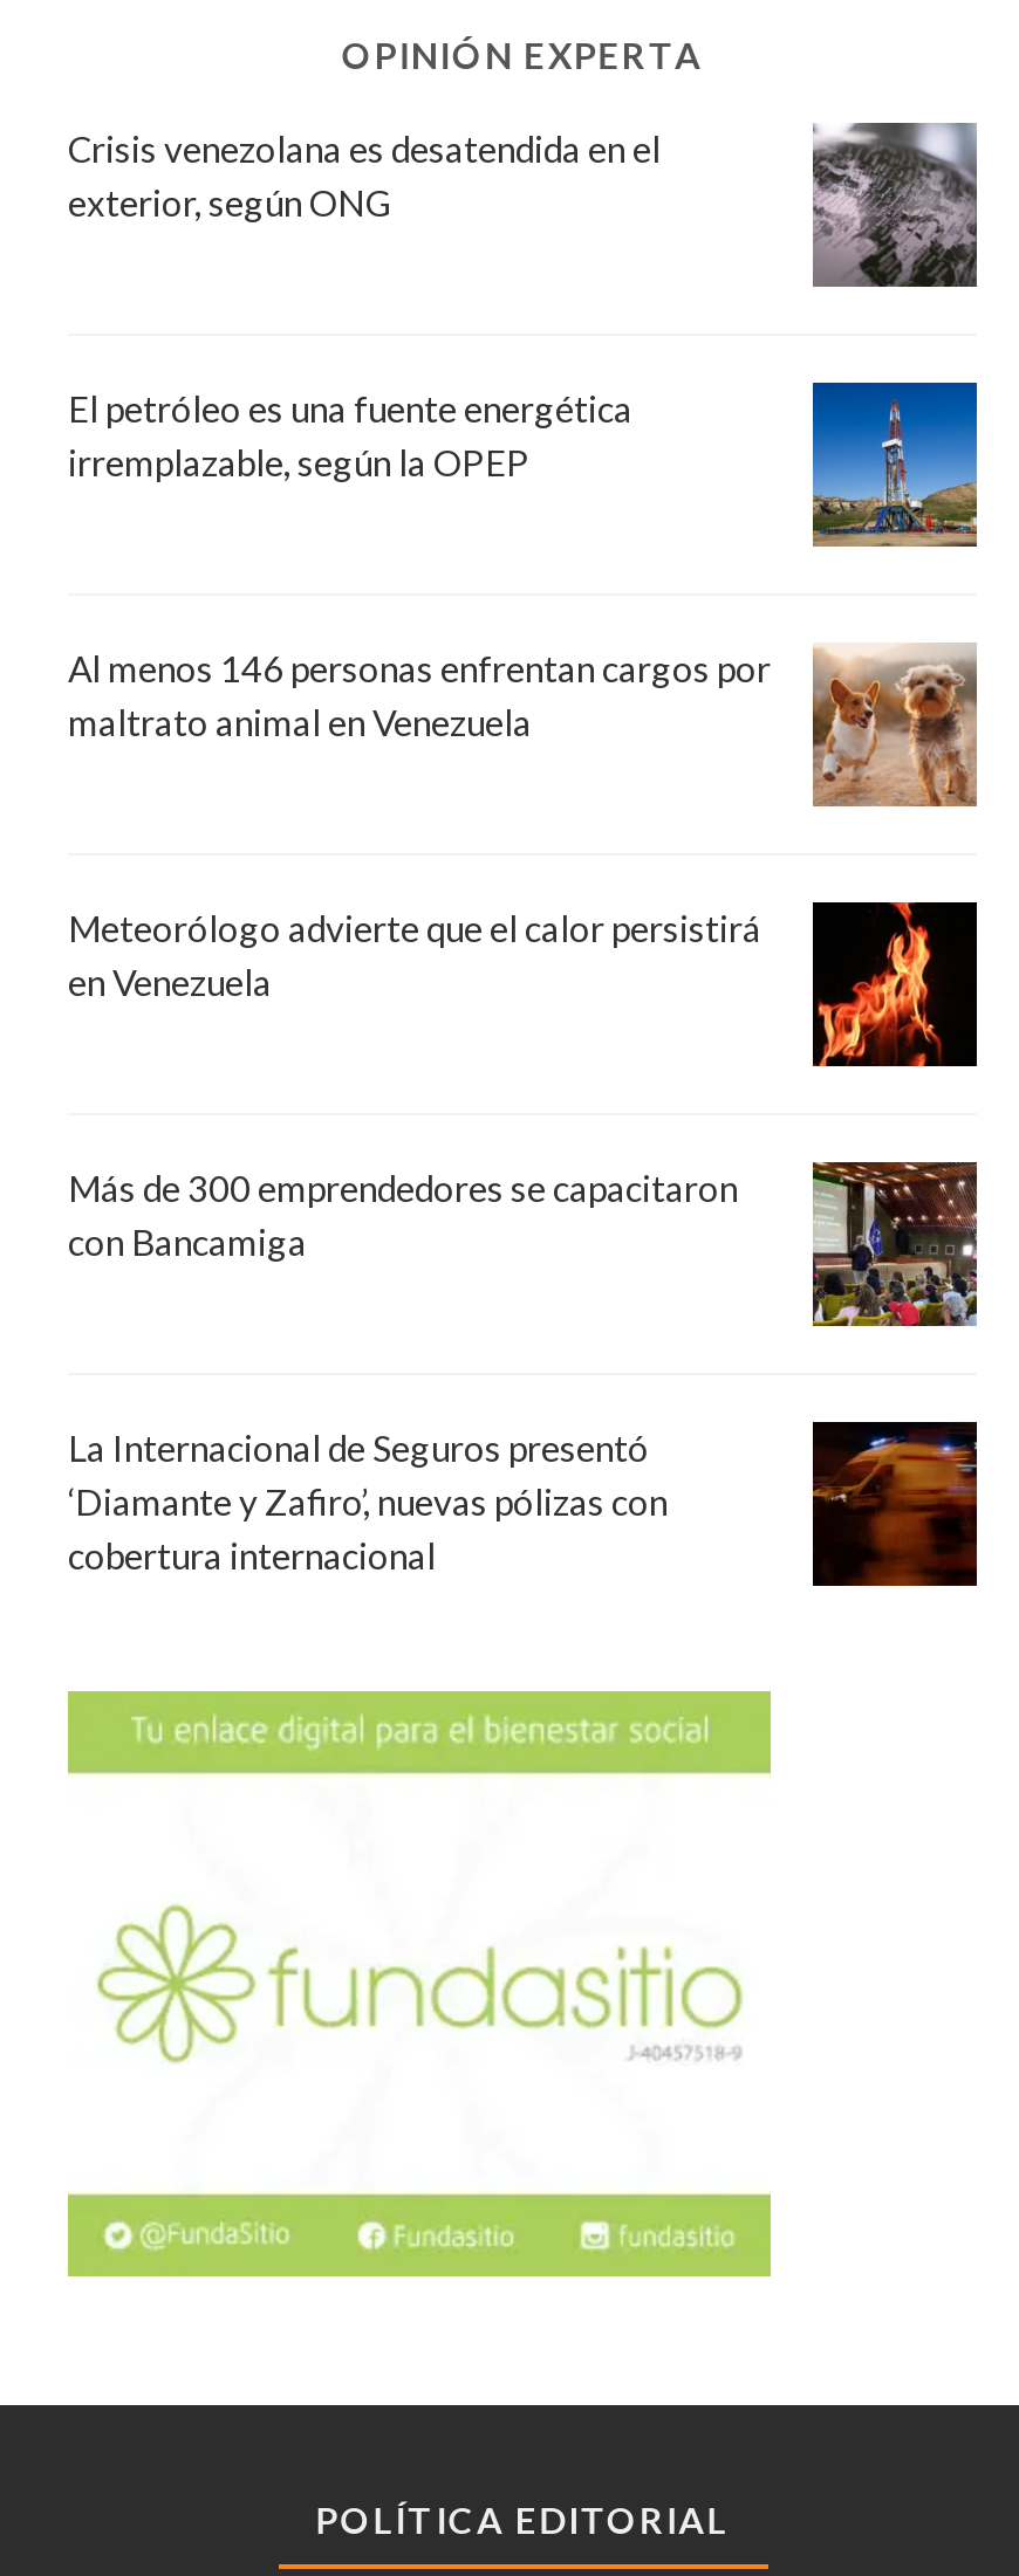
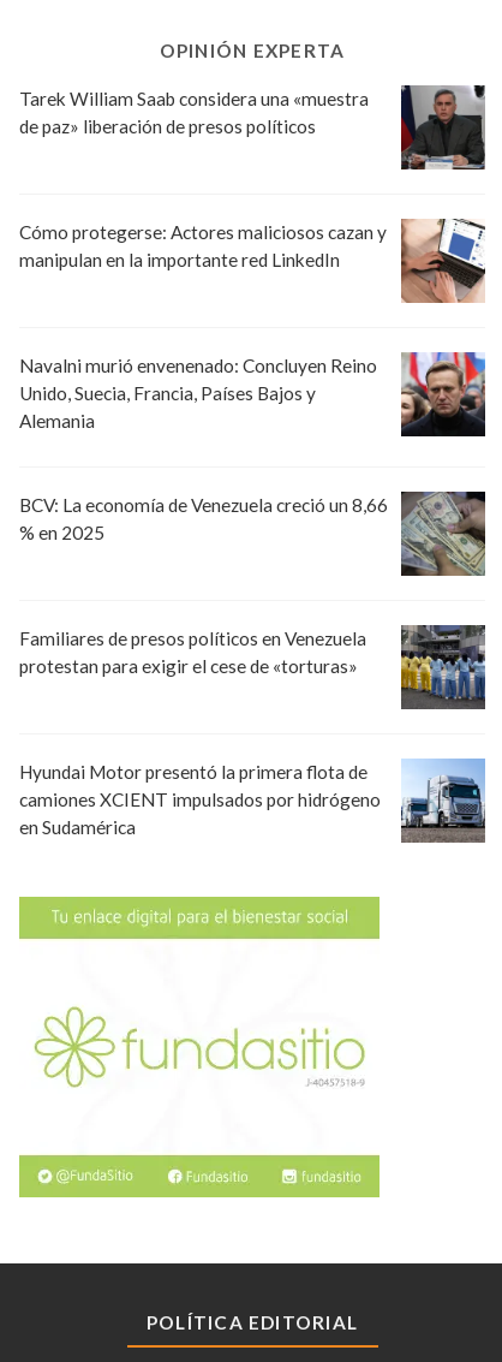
[68,127,661,223] Crisis venezolana es desatendida en el | exterior, según ONG -> [19,87,369,137] Tarek William Saab considera una «muestra | de paz» liberación de presos políticos
[813,123,974,289] [image] -> [401,84,485,171] [image]
[68,387,632,483] El petróleo es una fuente energética | irremplazable, según la OPEP -> [19,221,387,270] Cómo protegerse: Actores maliciosos cazan y | manipulan en la importante red LinkedIn
[811,380,979,549] [image] -> [400,218,486,303] [image]
[68,643,979,809] [image] | Al menos 146 personas enfrentan cargos por | maltrato animal en Venezuela -> [19,351,486,438] [image] | Navalni murió envenenado: Concluyen Reino | Unido, Suecia, Francia, Países Bajos y | Alemania
[68,900,977,1069] [image] | Meteorólogo advierte que el calor persistirá | en Venezuela -> [19,490,486,577] [image] | BCV: La economía de Venezuela creció un 8,66 | % en 2025
[68,1160,979,1326] [image] | Más de 300 emprendedores se capacitaron | con Bancamiga -> [19,624,485,709] [image] | Familiares de presos políticos en Venezuela | protestan para exigir el cese de «torturas»
[68,1426,668,1576] La Internacional de Seguros presentó | ‘Diamante y Zafiro’, nuevas pólizas con | cobertura internacional -> [19,761,381,838] Hyundai Motor presentó la primera flota de | camiones XCIENT impulsados por hidrógeno | en Sudamérica
[811,1420,979,1588] [image] -> [400,759,486,844] [image]

